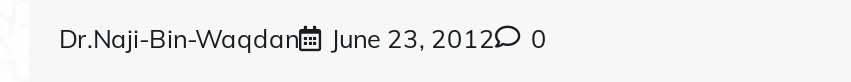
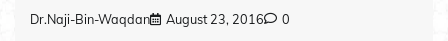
[59,22,547,54] Dr.Naji-Bin-Waqdan June 23, 2012 0 -> [30,11,290,27] Dr.Naji-Bin-Waqdan August 23, 2016 0

